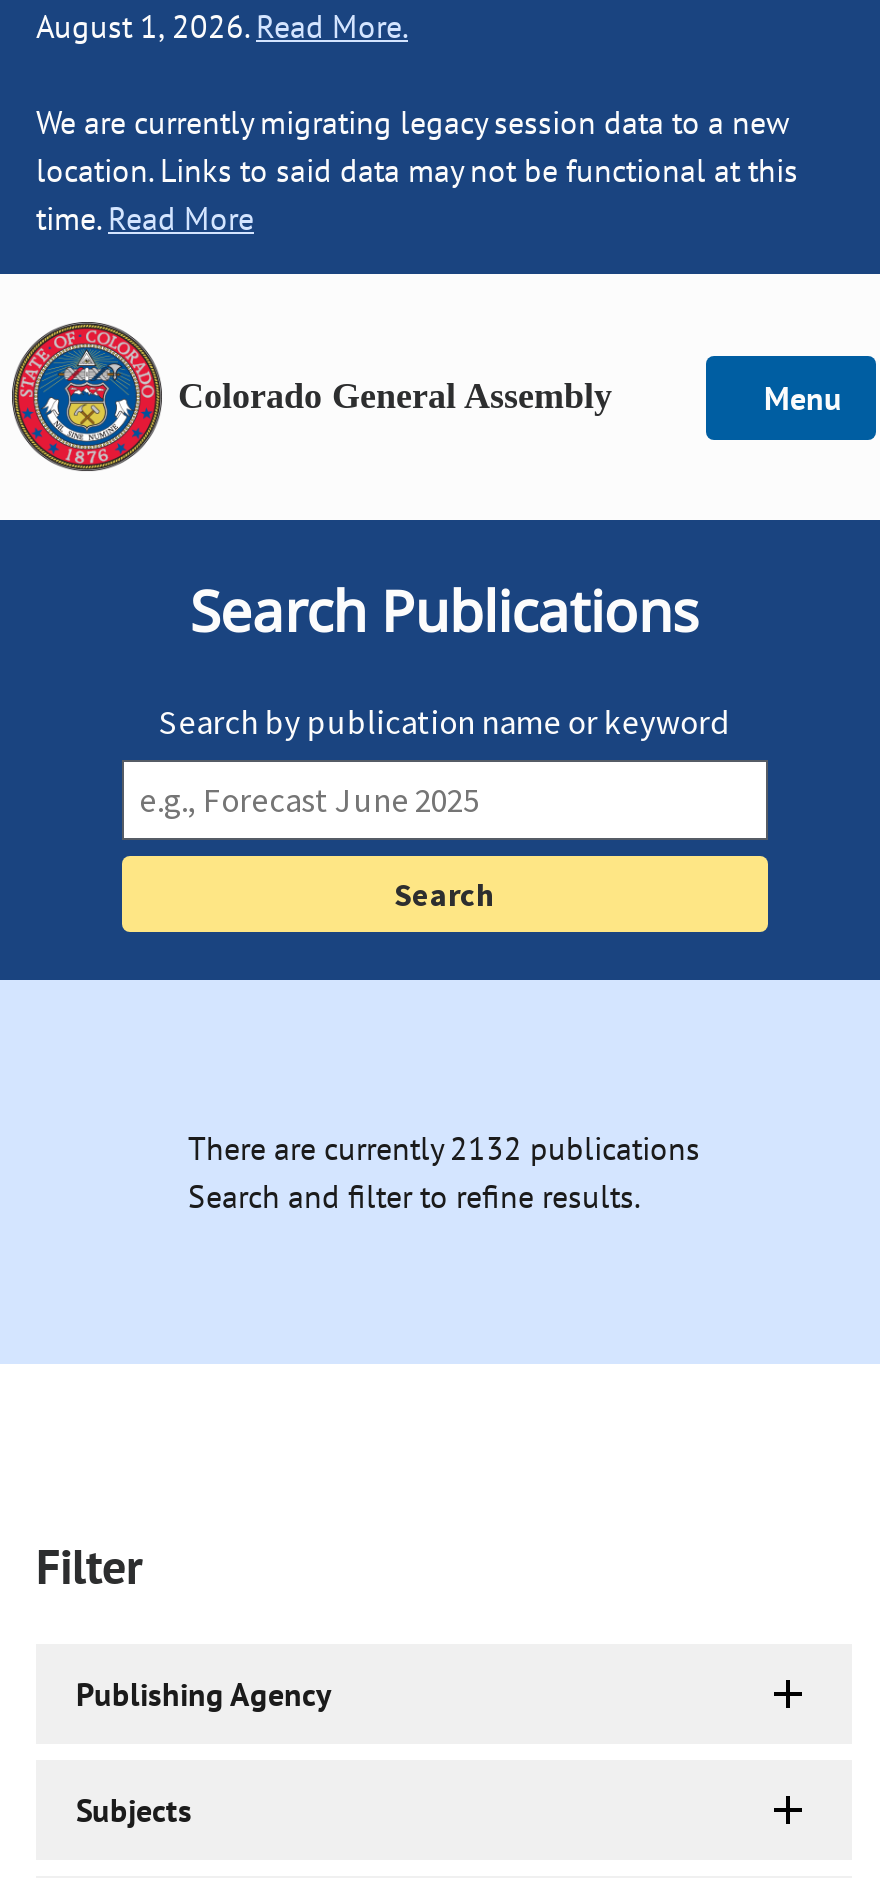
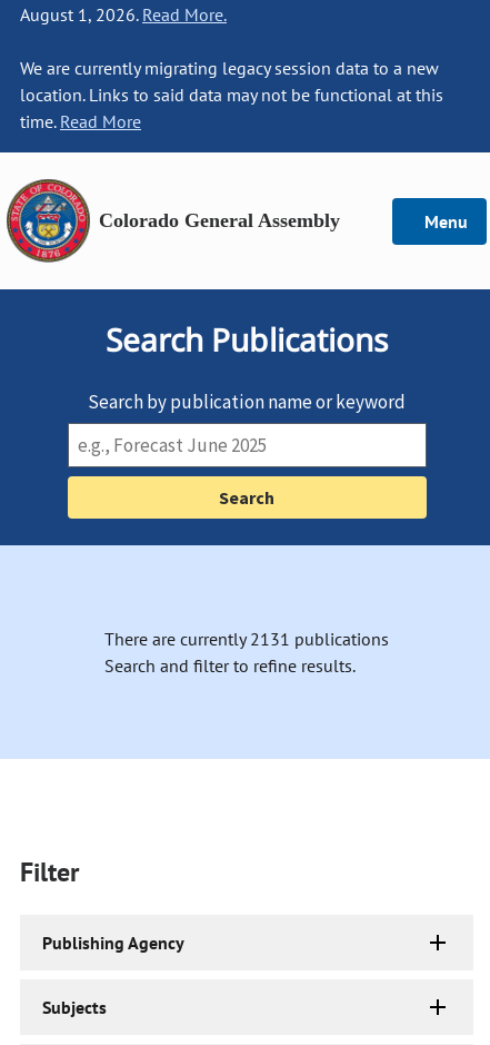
[188,1128,700,1168] There are currently 2132 publications -> [104,628,389,650] There are currently 2131 publications

